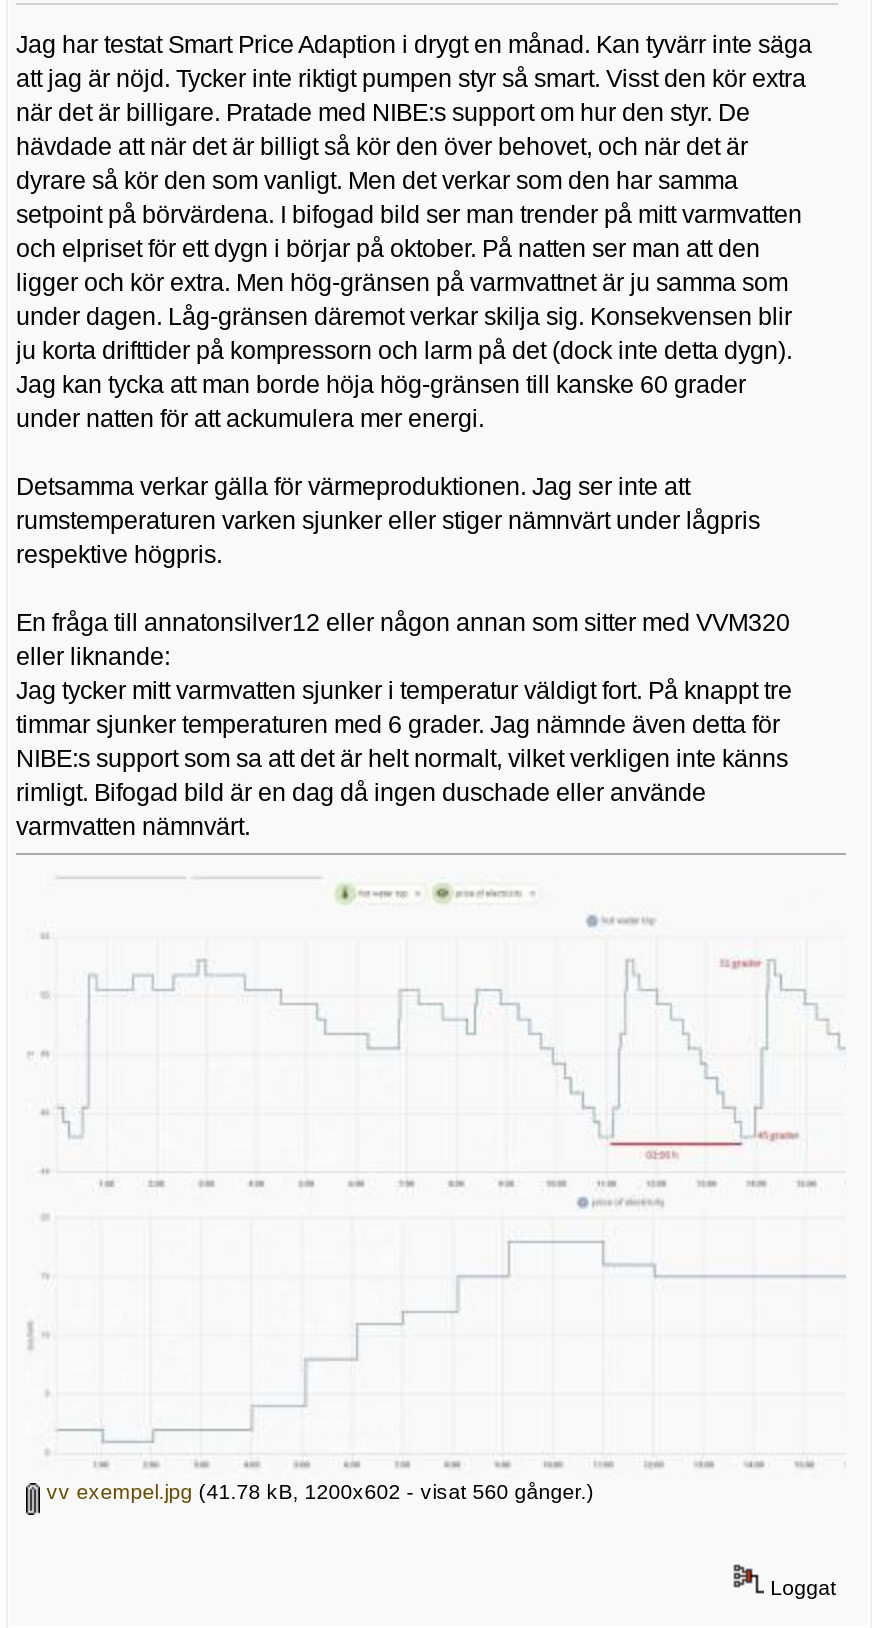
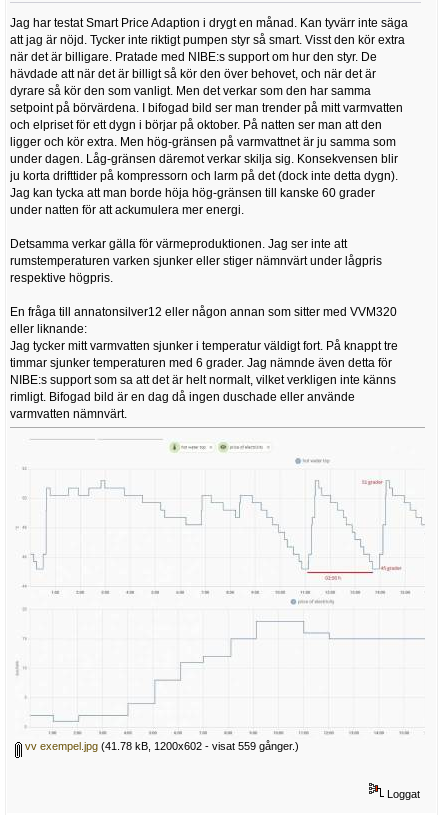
[41,1479,595,1503] vv exempel.jpg (41.78 kB, 1200x602 - visat 560 gånger.) -> [22,740,299,752] vv exempel.jpg (41.78 kB, 1200x602 - visat 559 gånger.)

